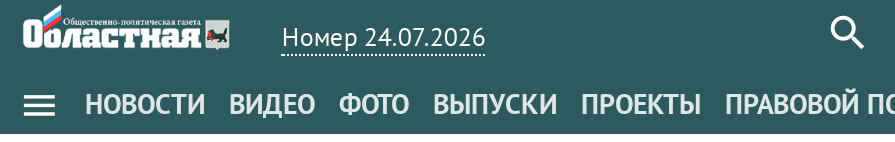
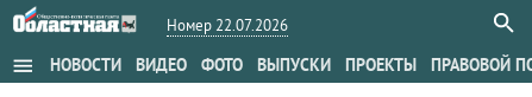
[282,19,486,53] Номер 24.07.2026 -> [167,15,288,35] Номер 22.07.2026

